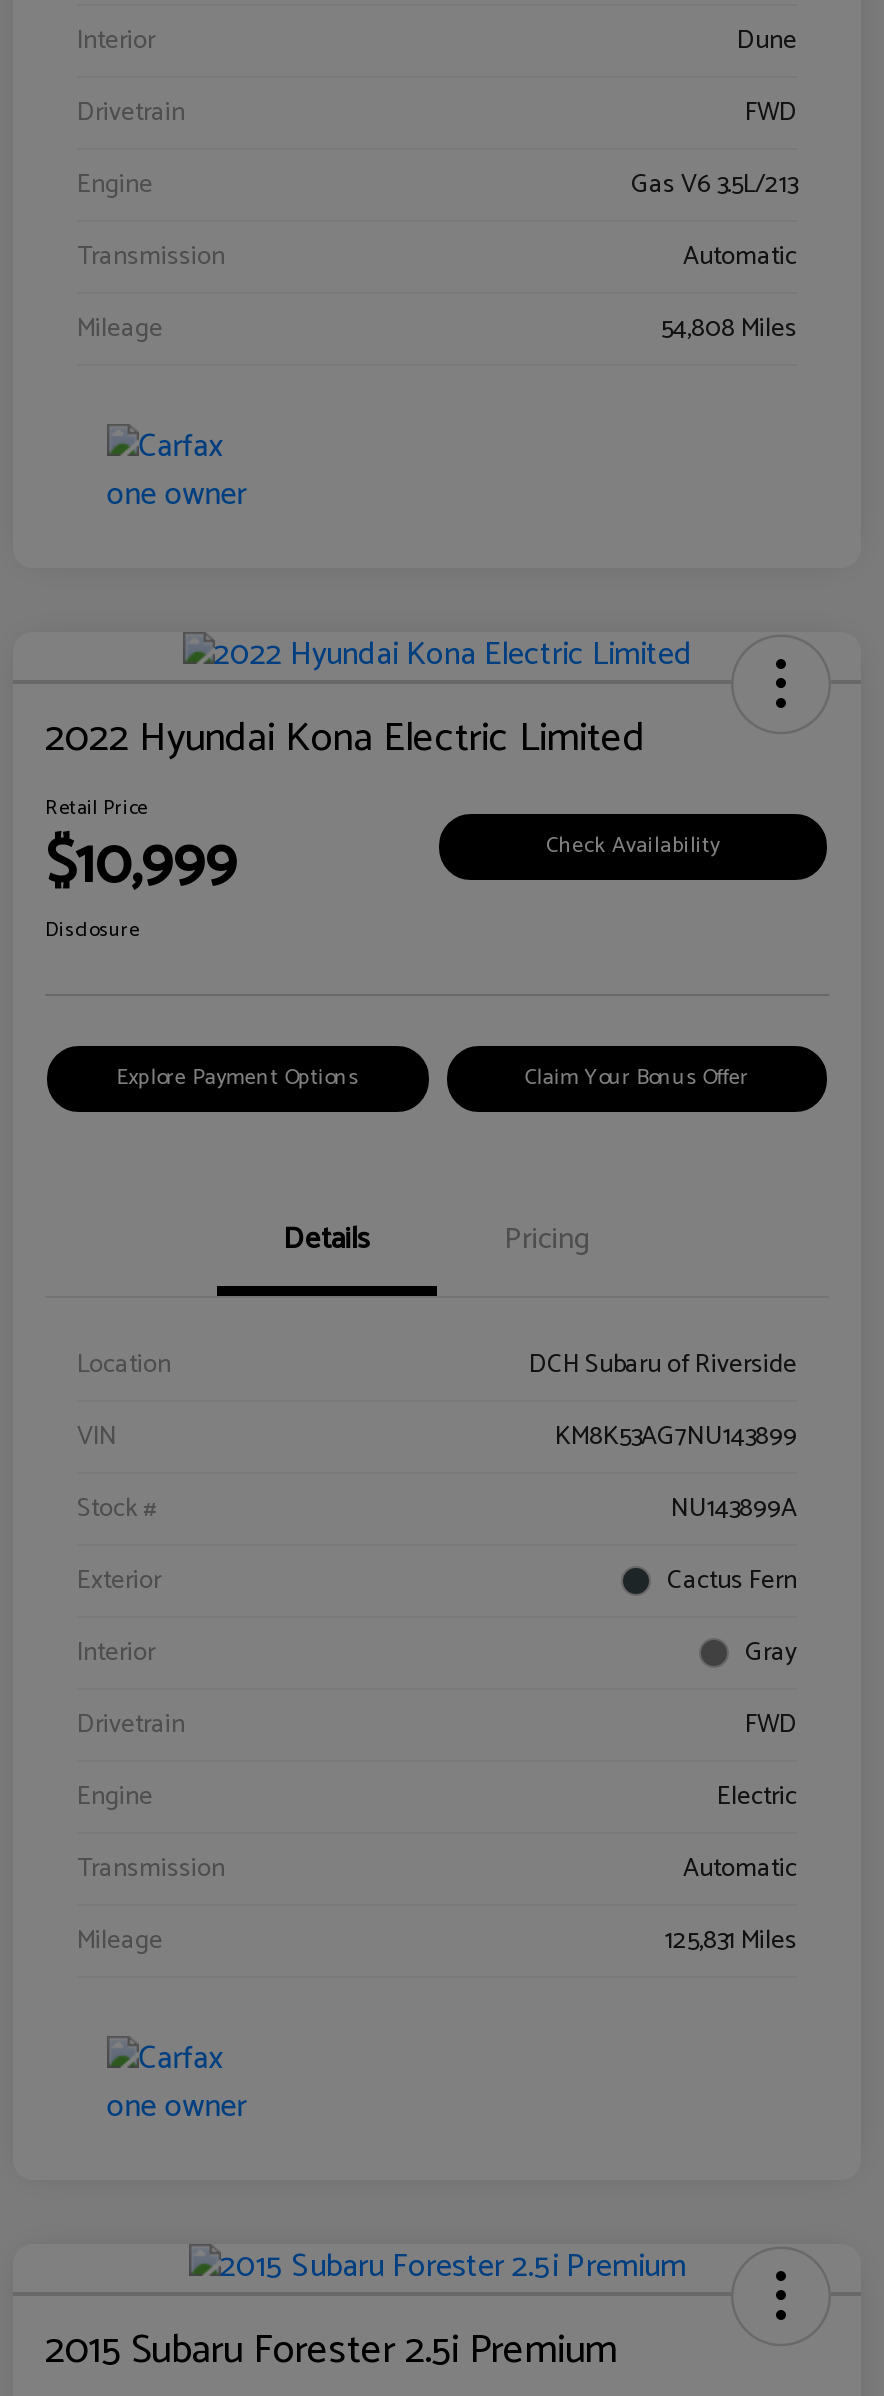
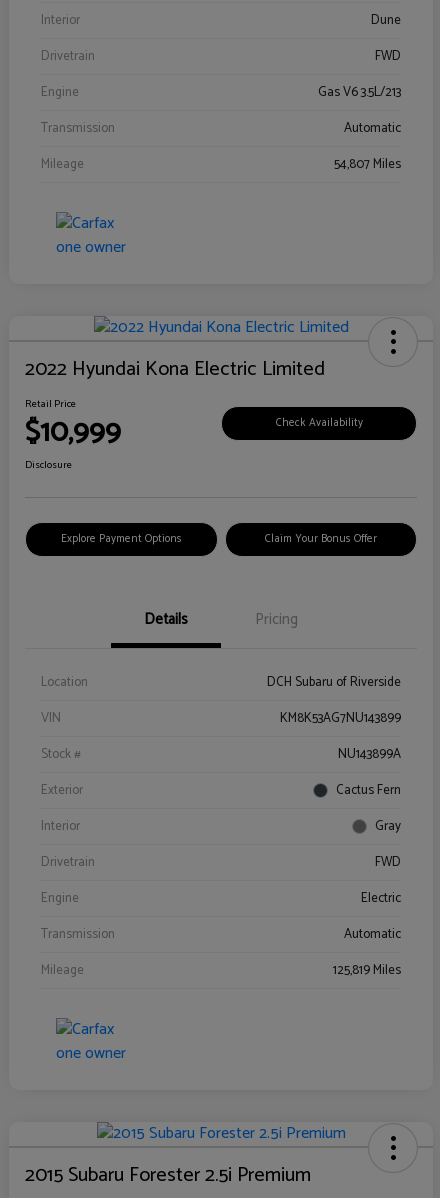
[661,308,797,350] 54,808 Miles -> [334,154,401,175] 54,807 Miles
[665,1920,797,1962] 125,831 Miles -> [333,960,401,981] 125,819 Miles

